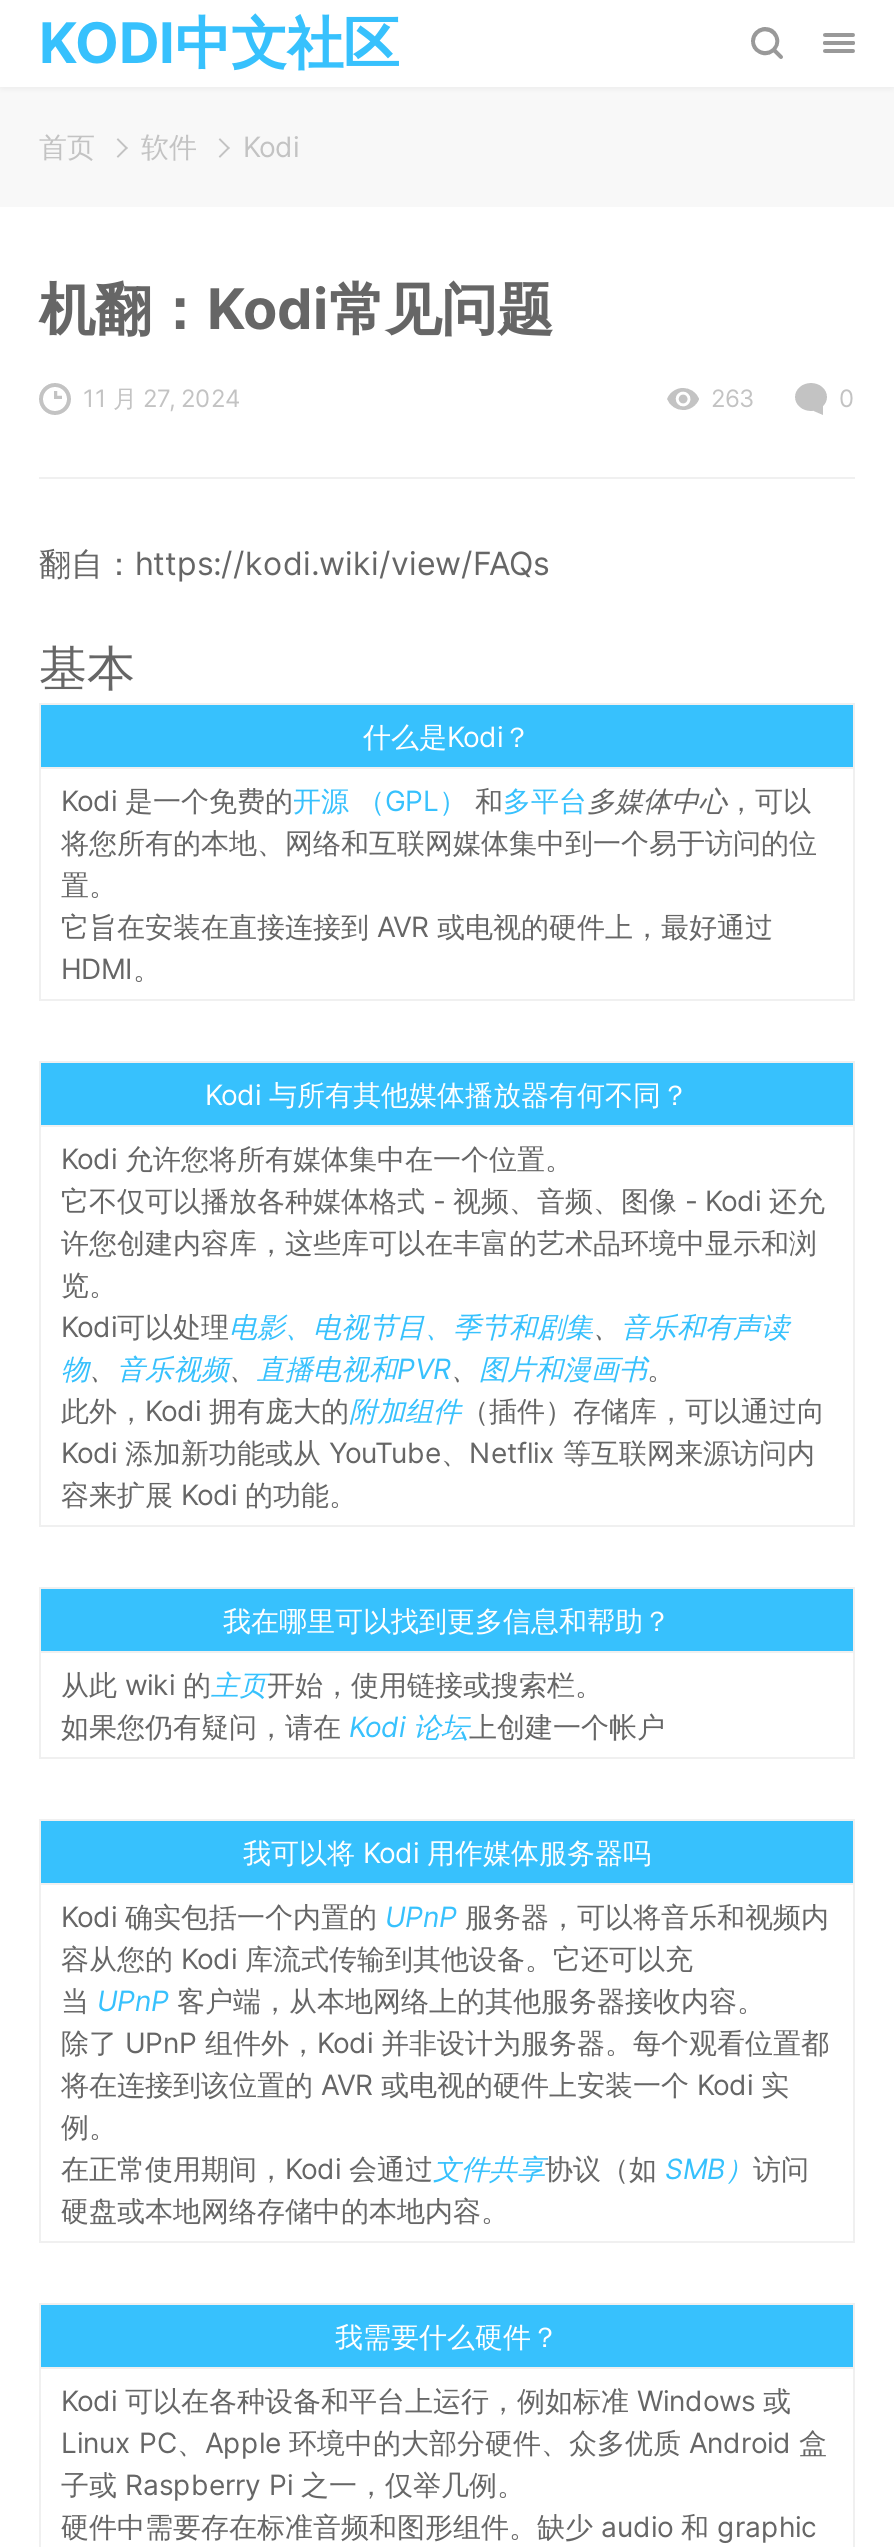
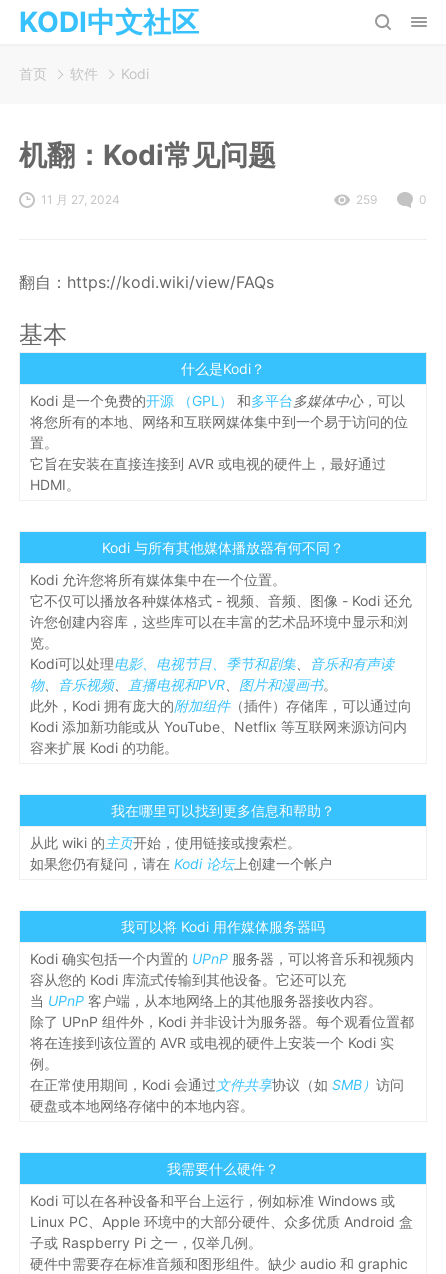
[711,383,755,413] 263 -> [356,192,377,207] 259

